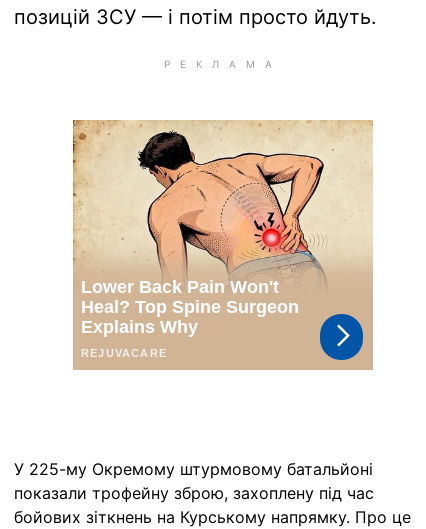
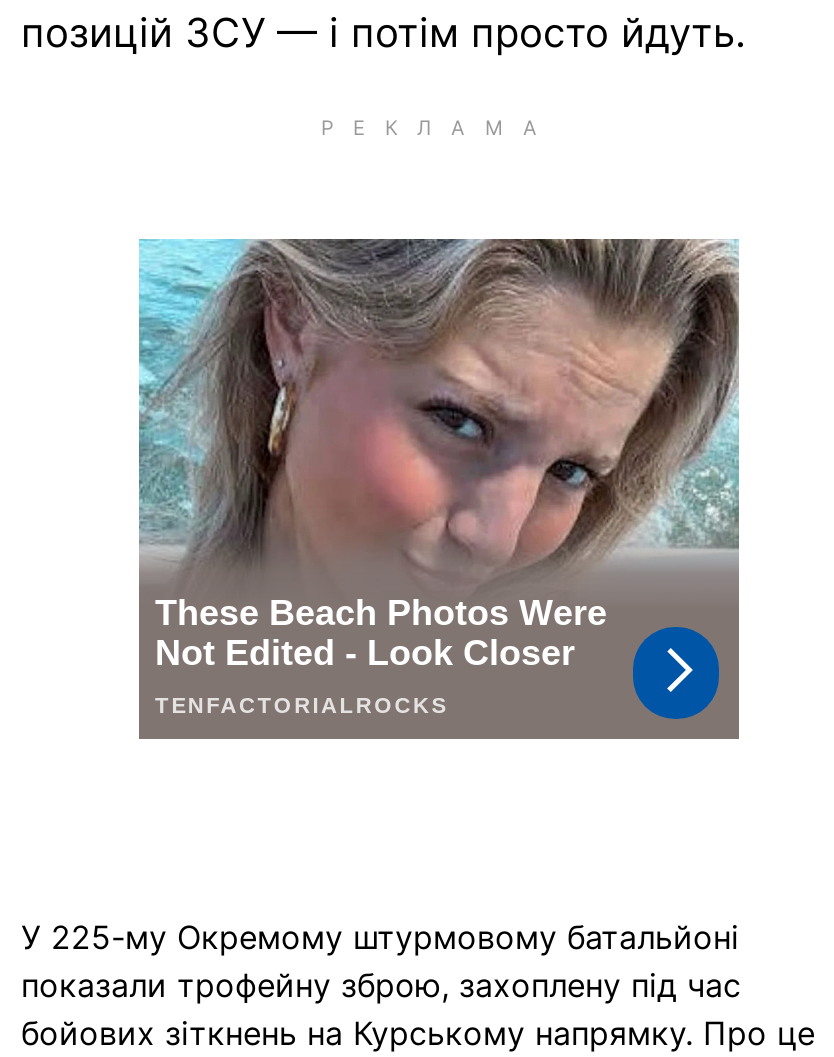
[72,119,373,370] [image] -> [137,237,741,739] [image]

